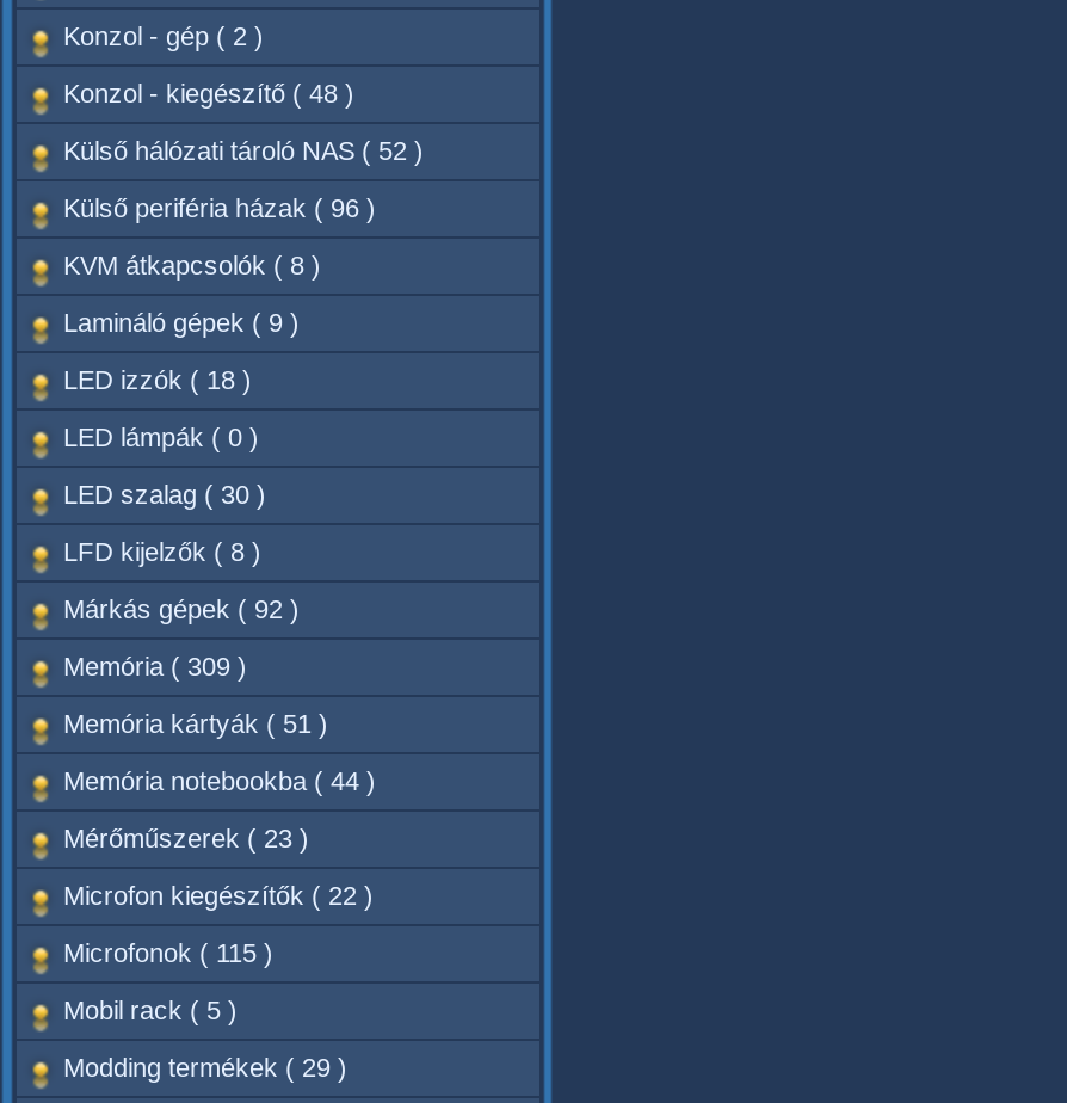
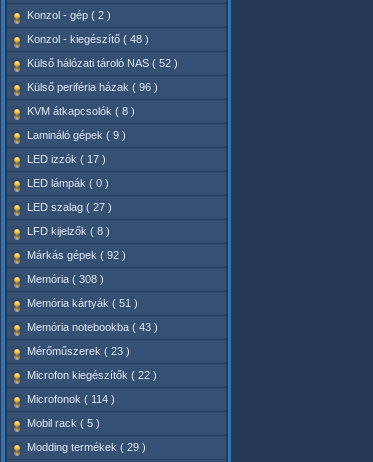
[63,365,252,394] LED izzók ( 18 ) -> [26,153,105,165] LED izzók ( 17 )
[63,480,266,509] LED szalag ( 30 ) -> [26,201,111,213] LED szalag ( 27 )
[63,652,247,680] Memória ( 309 ) -> [26,273,103,285] Memória ( 308 )
[63,766,376,795] Memória notebookba ( 44 ) -> [26,321,157,333] Memória notebookba ( 43 )
[63,938,273,967] Microfonok ( 115 ) -> [26,393,114,405] Microfonok ( 114 )

